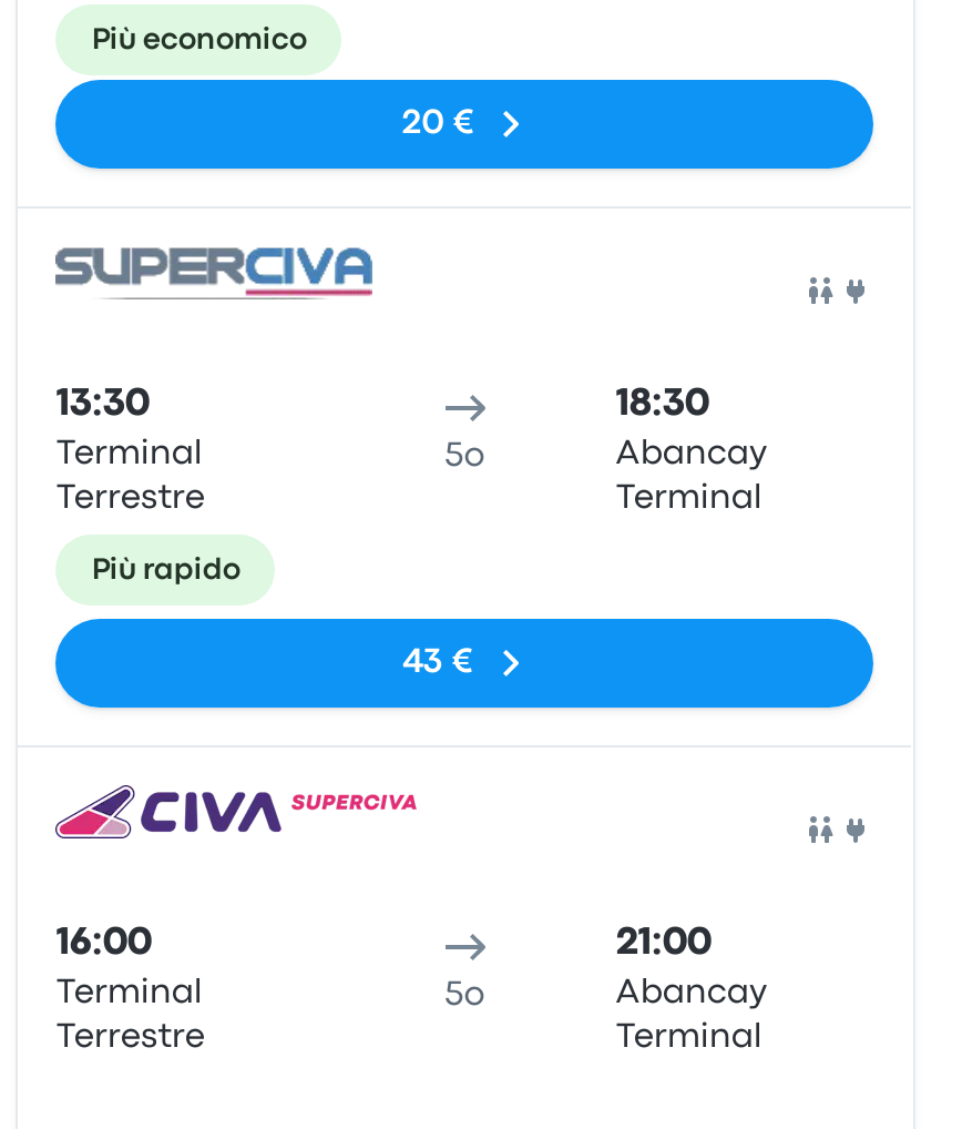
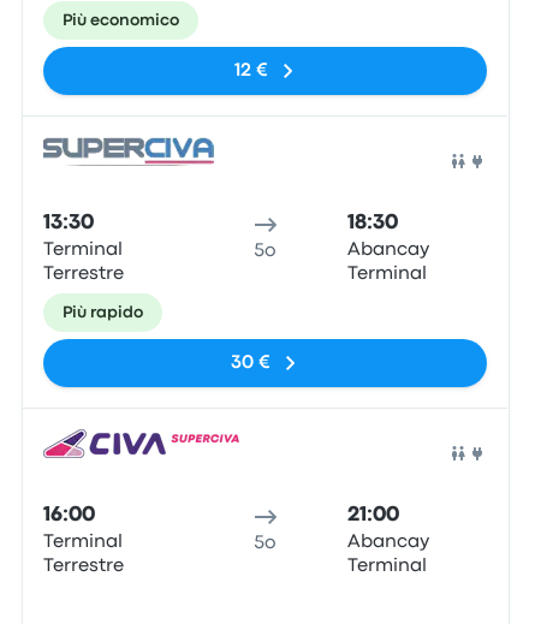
[402,109,475,140] 20 € -> [234,63,268,79] 12 €
[403,648,474,679] 43 € -> [231,355,271,372] 30 €

